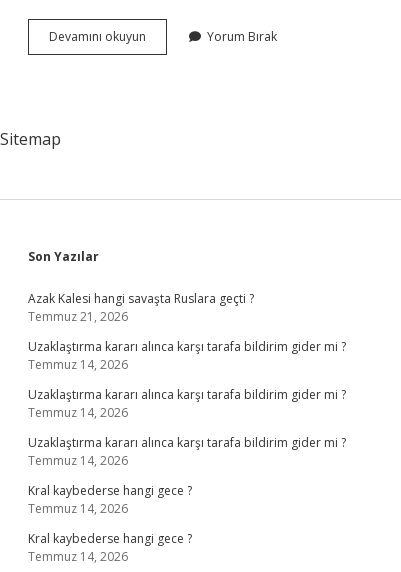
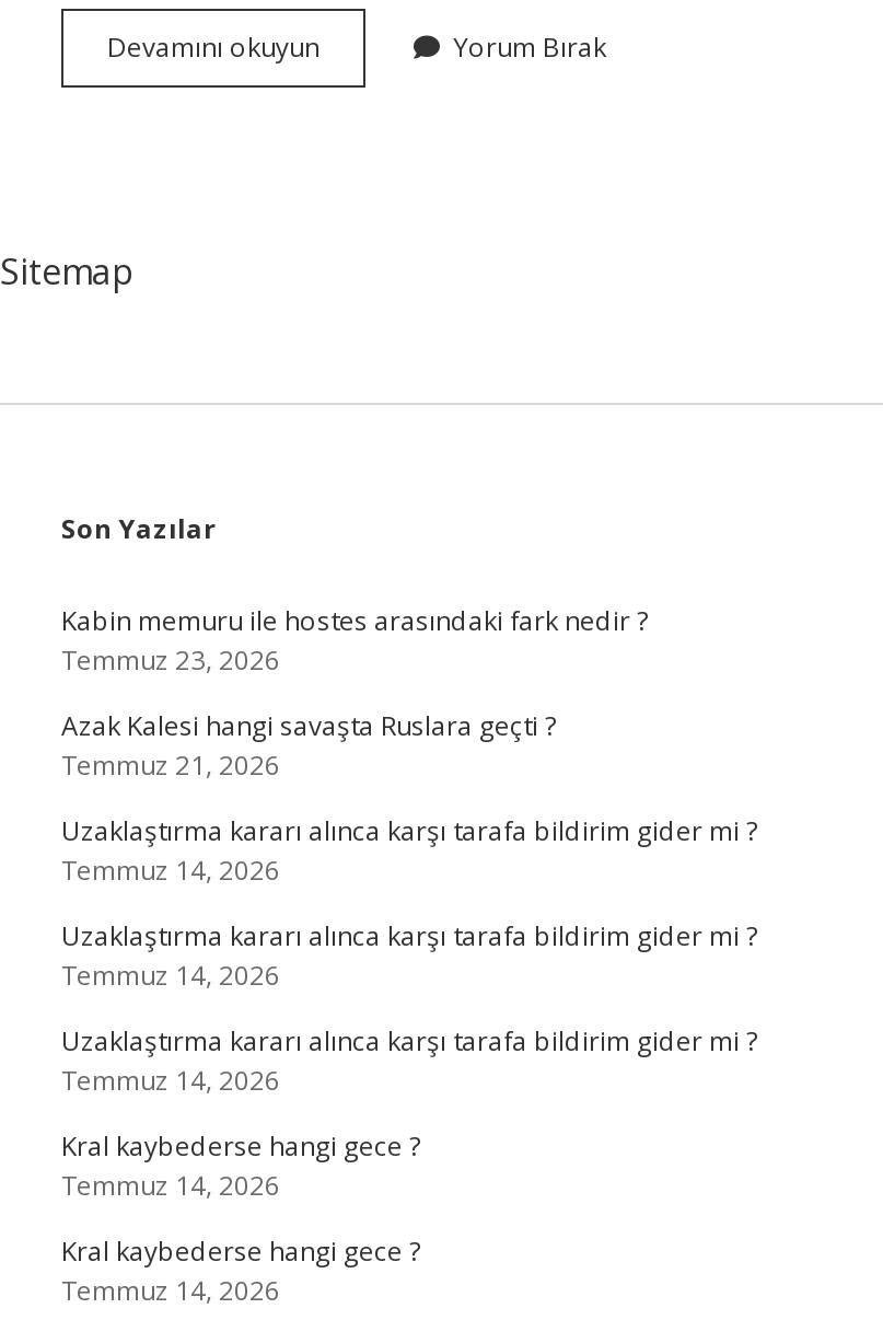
none -> [61,602,648,679] Kabin memuru ile hostes arasındaki fark nedir ? | Temmuz 23, 2026

